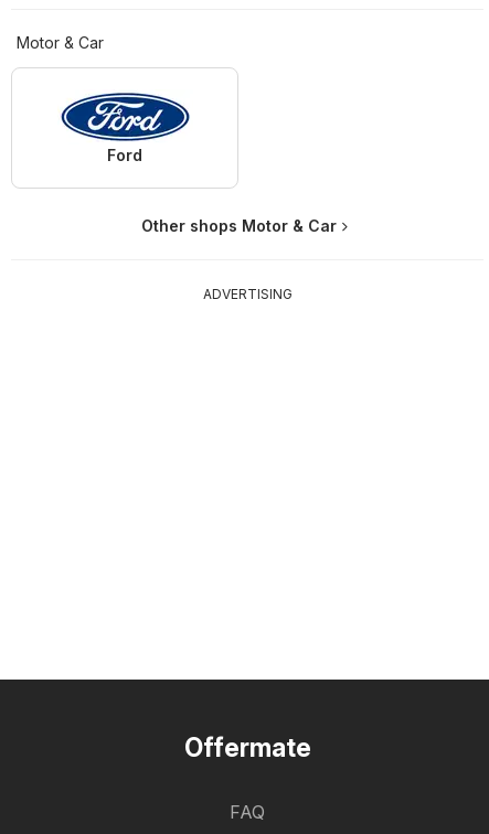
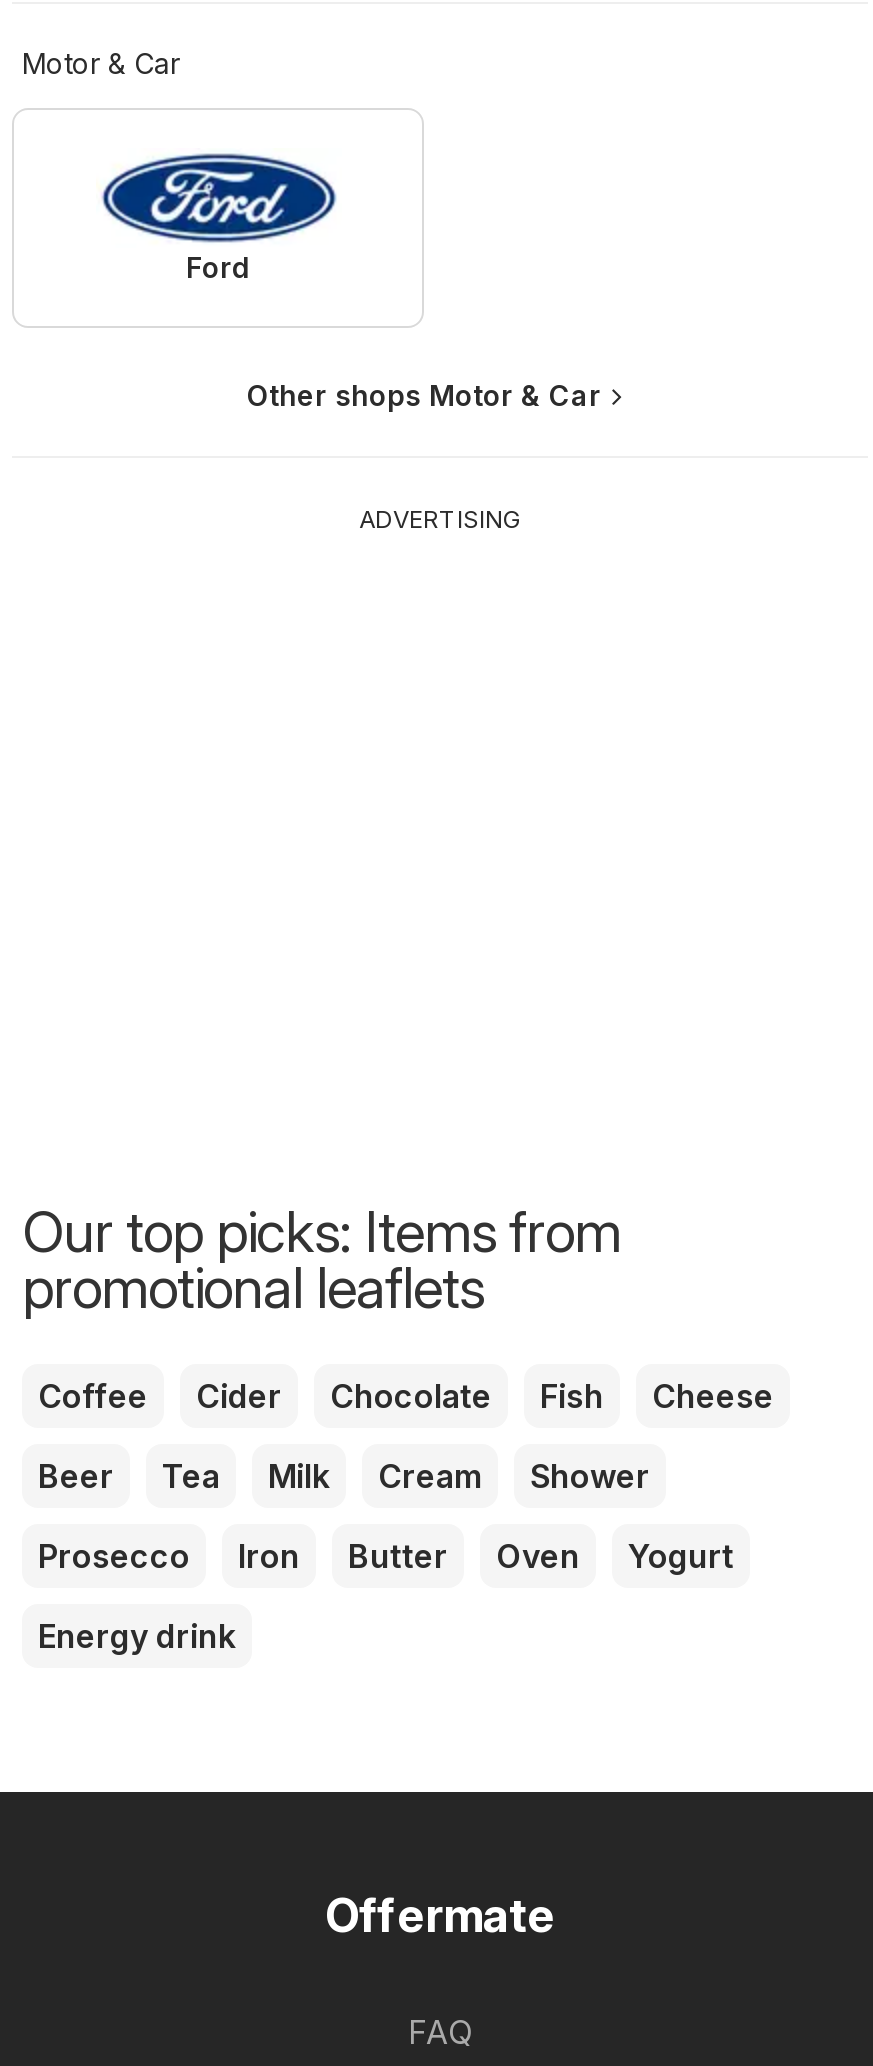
none -> [22,1198,774,1656] Our top picks: Items from | promotional leaflets | Coffee | Cider | Chocolate | Fish | Cheese | Beer | Tea | Milk | Cream | Shower | Prosecco | Iron | Butter | Oven | Yogurt | Energy drink

